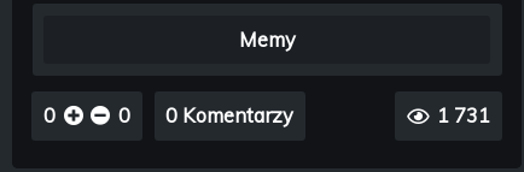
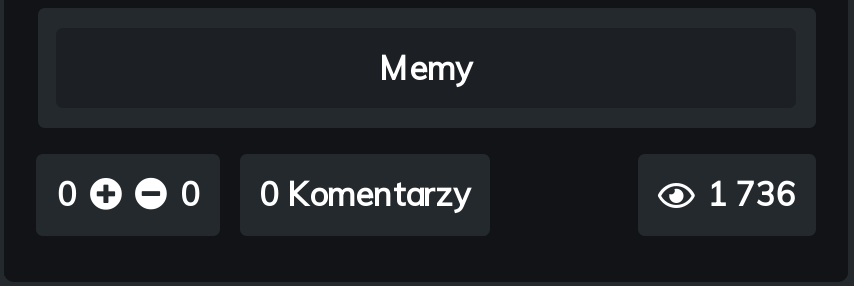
[437,104,490,128] 1 731 -> [707,174,795,214] 1 736

